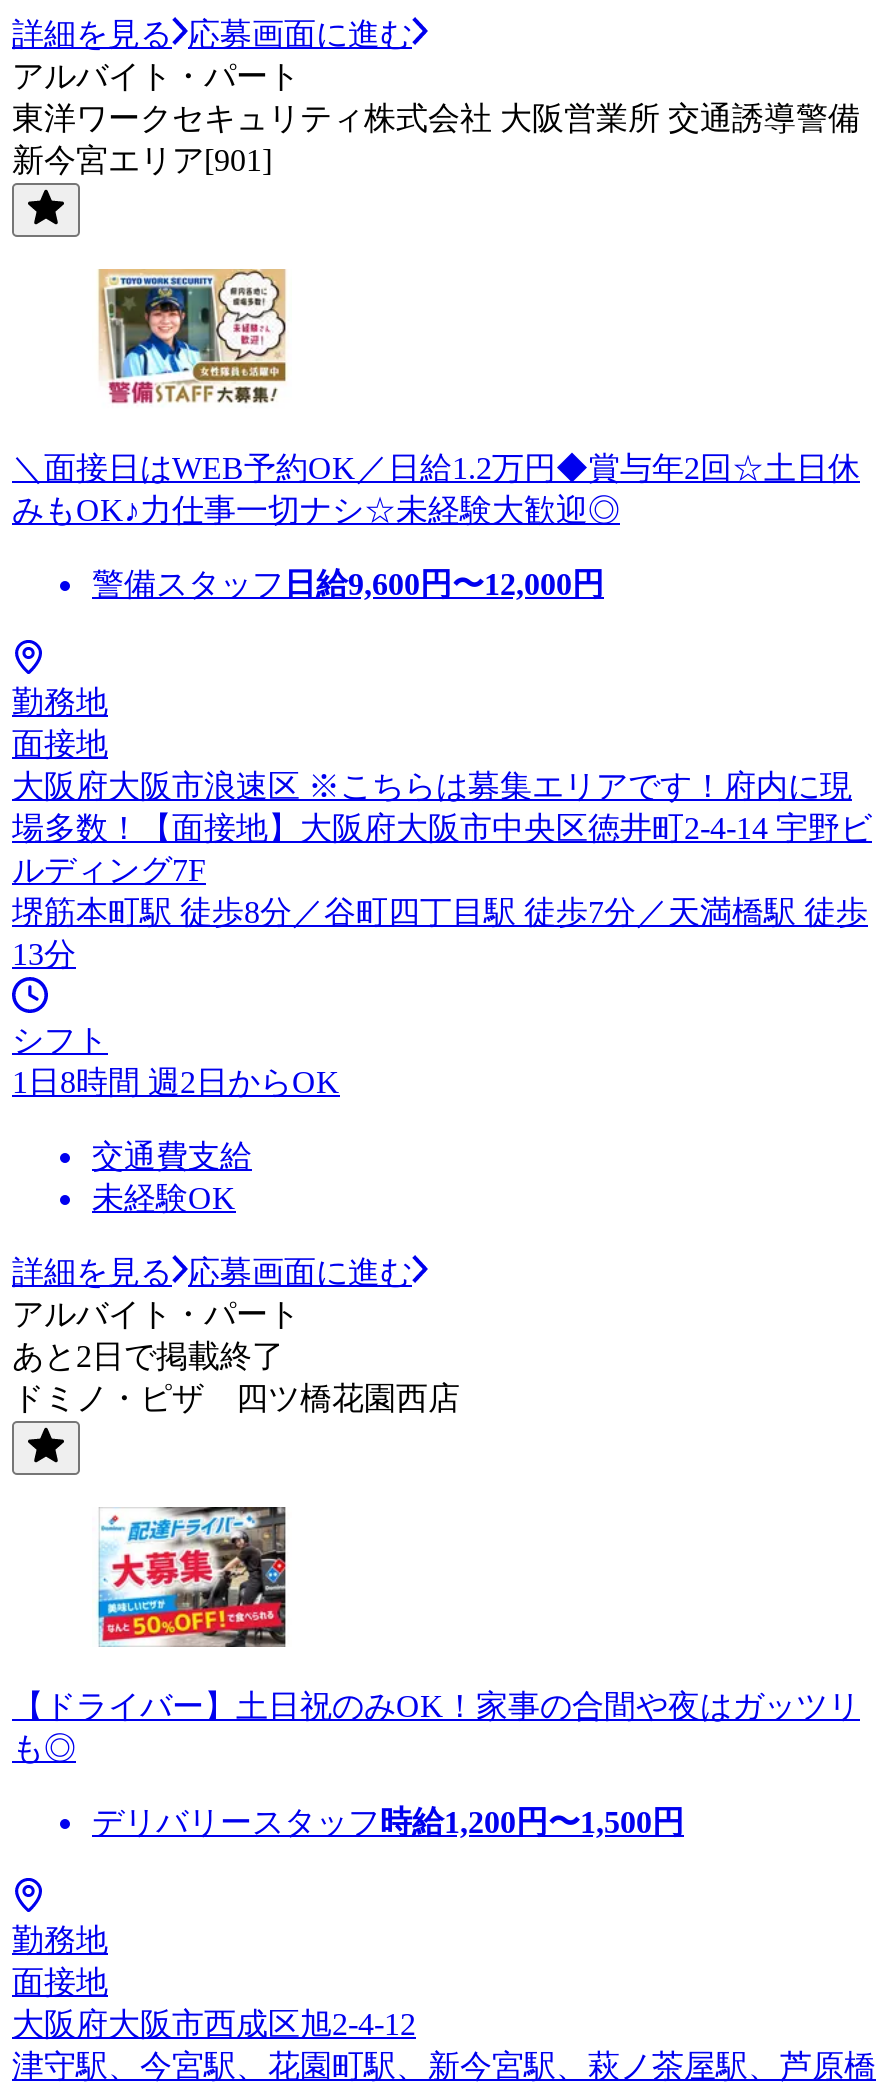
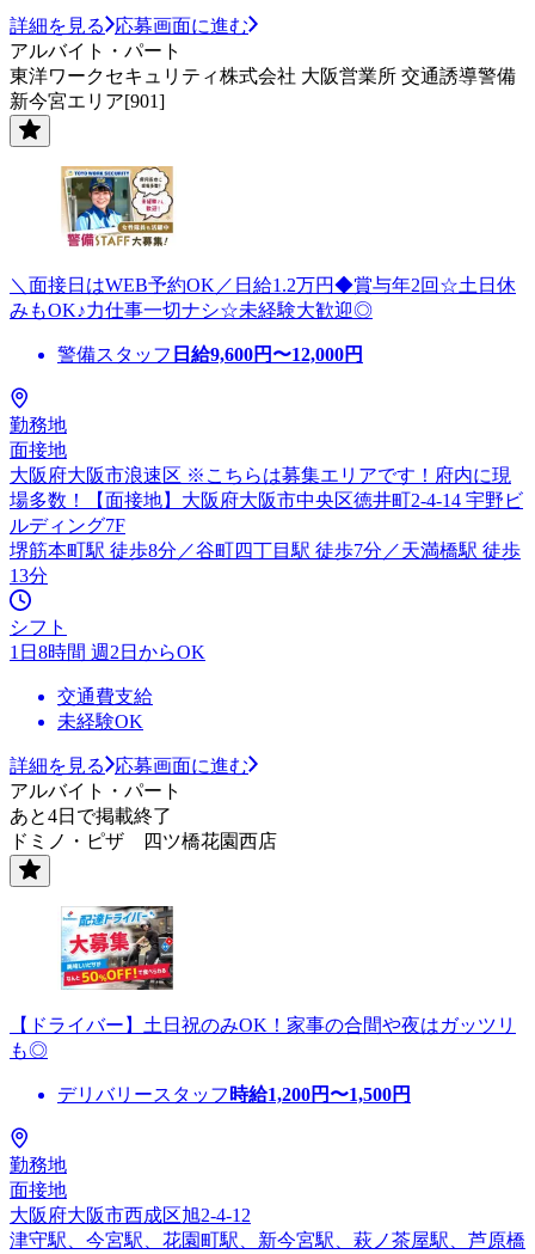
[12,1339,284,1373] あと2日で掲載終了 -> [10,806,172,826] あと4日で掲載終了

